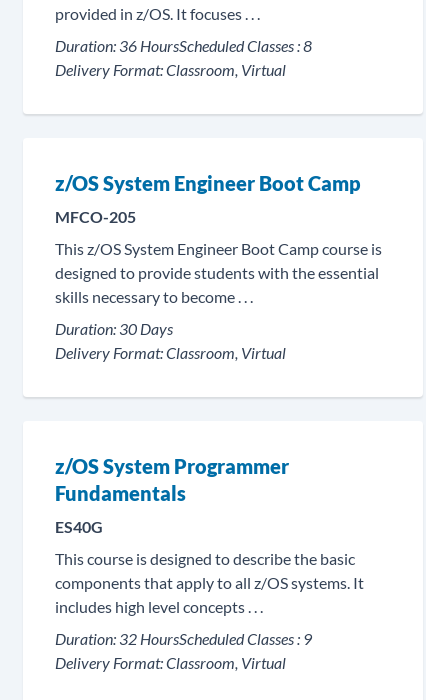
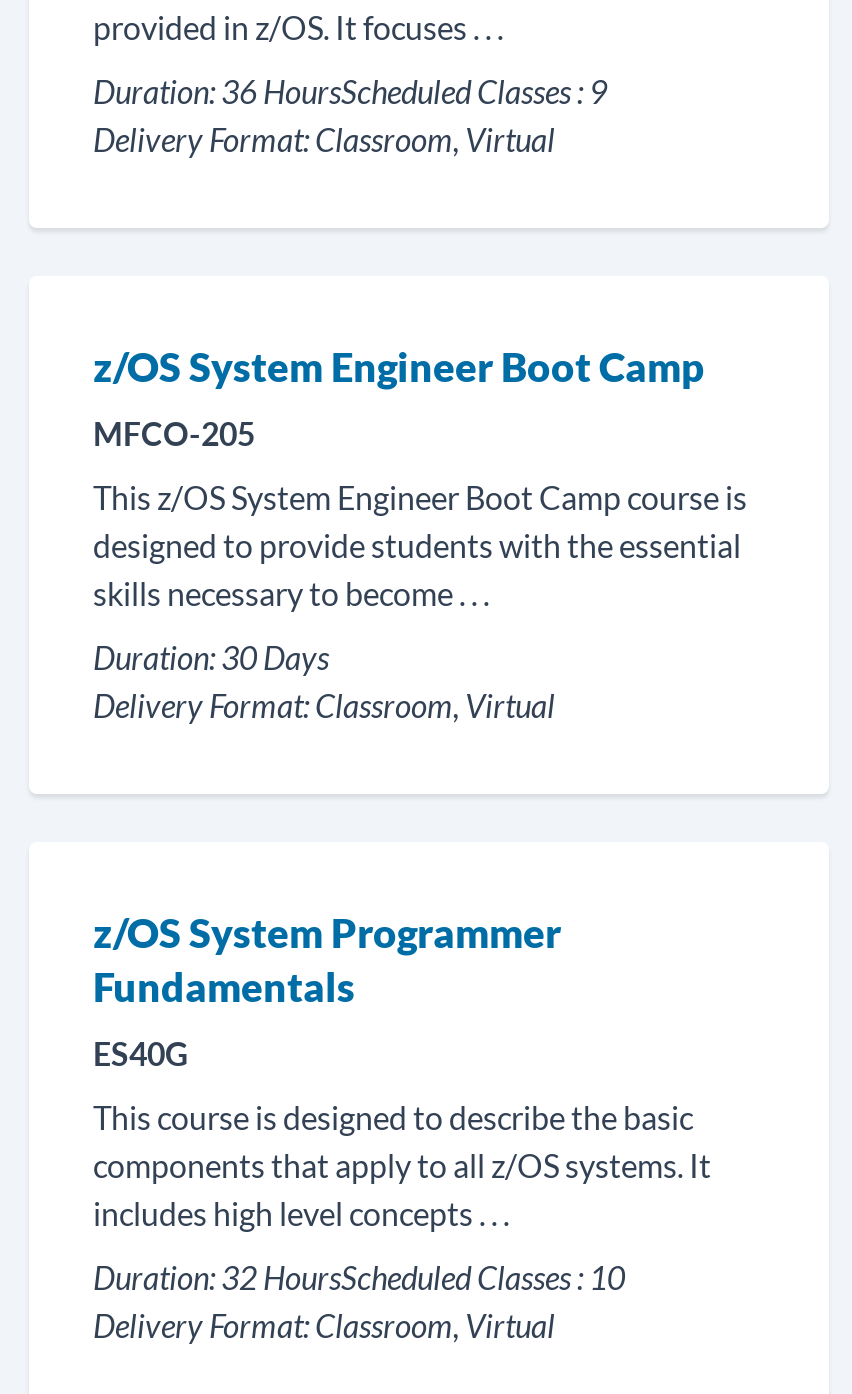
[55,36,312,55] Duration: 36 HoursScheduled Classes : 8 -> [93,72,607,110] Duration: 36 HoursScheduled Classes : 9
[55,629,312,648] Duration: 32 HoursScheduled Classes : 9 -> [93,1258,625,1296] Duration: 32 HoursScheduled Classes : 10

